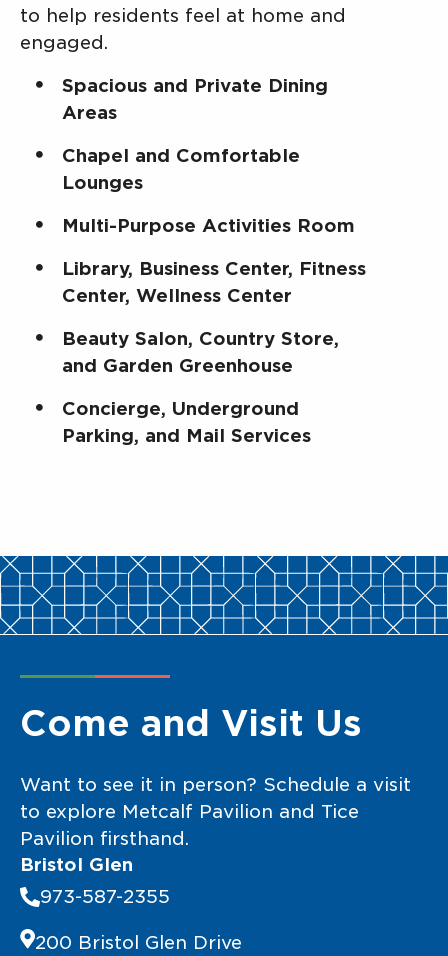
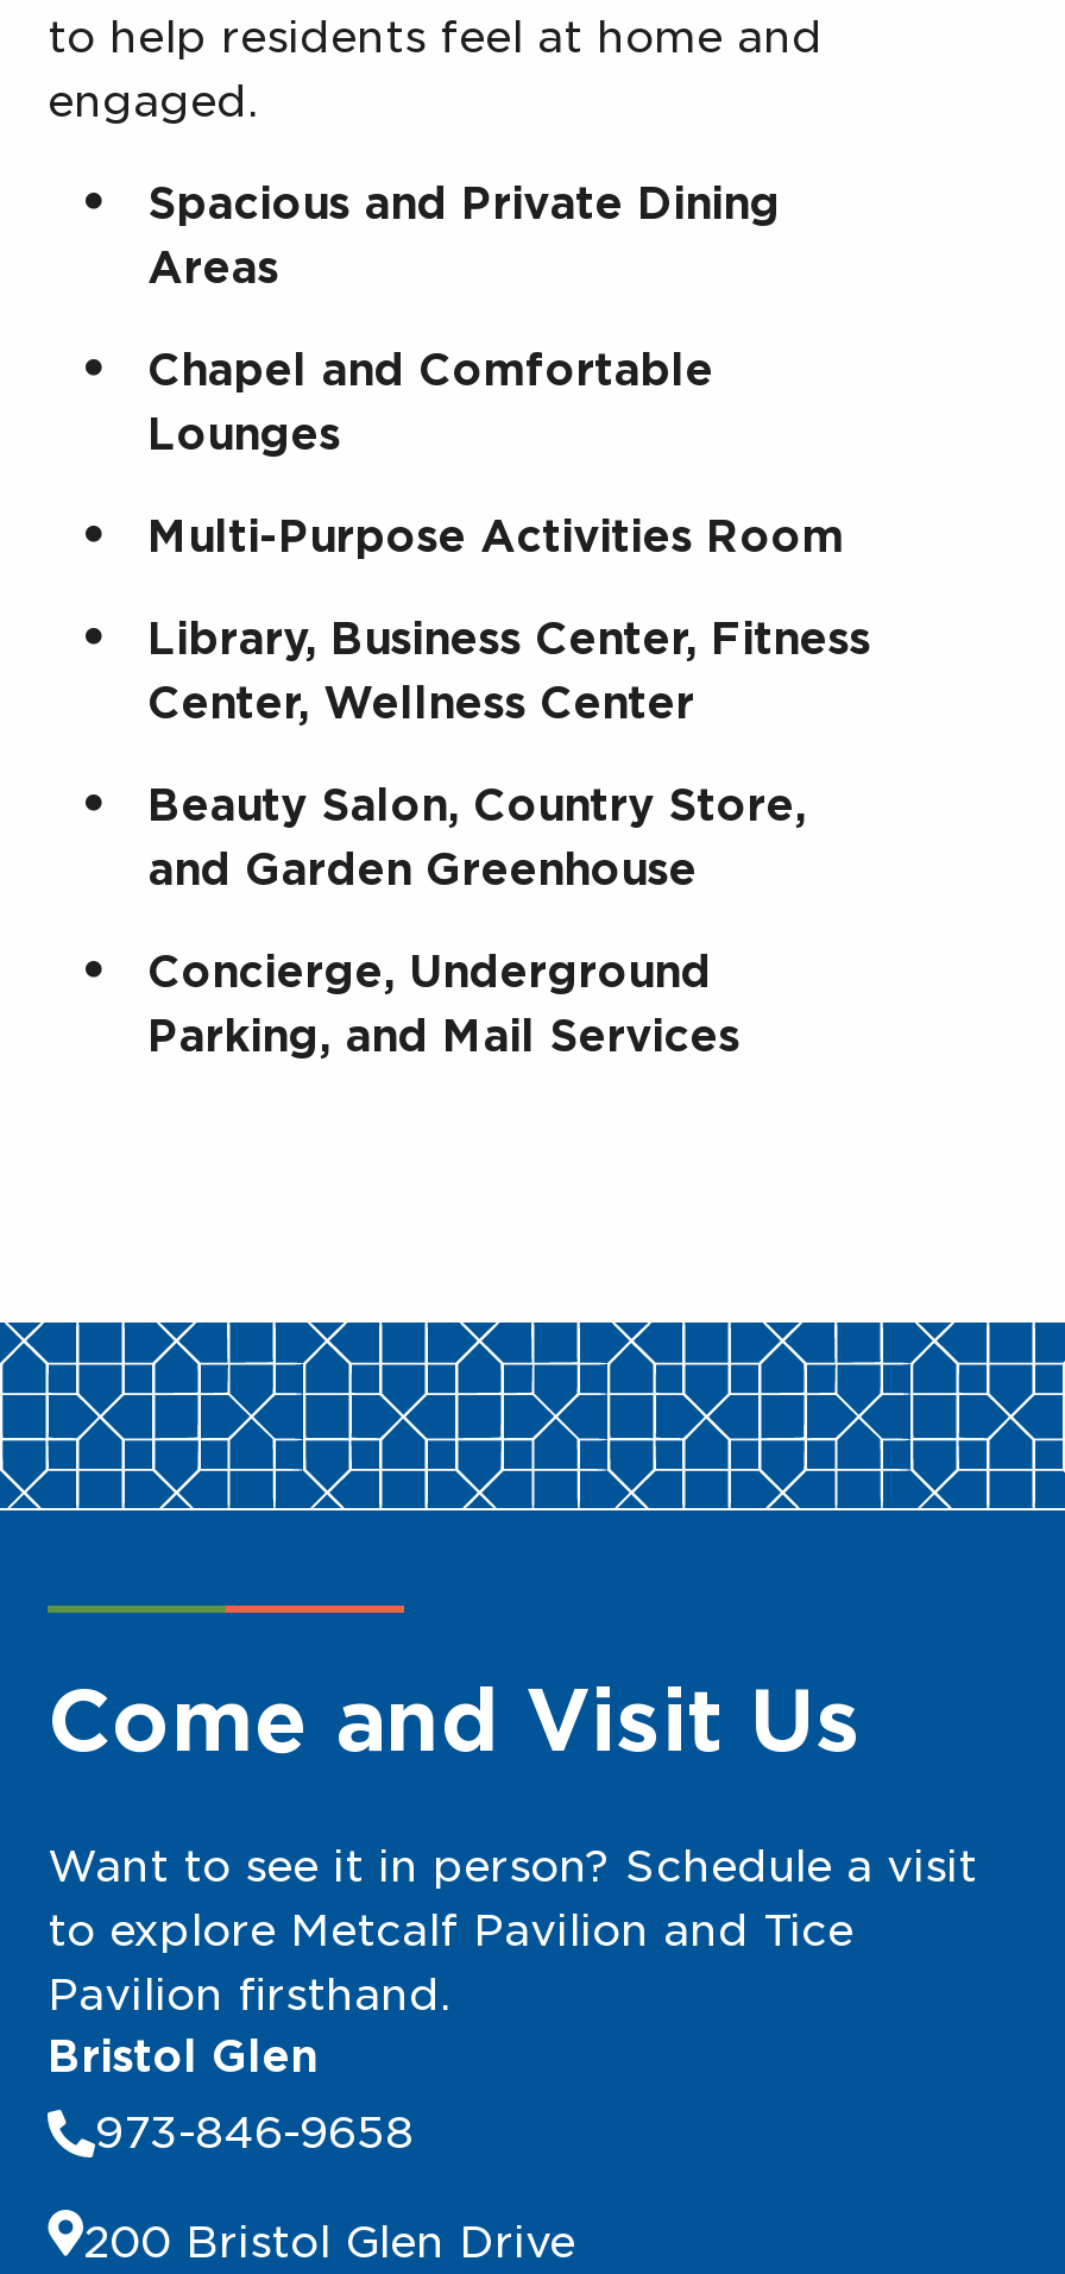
[40,886,170,907] 973-587-2355 -> [95,2107,414,2156] 973-846-9658

